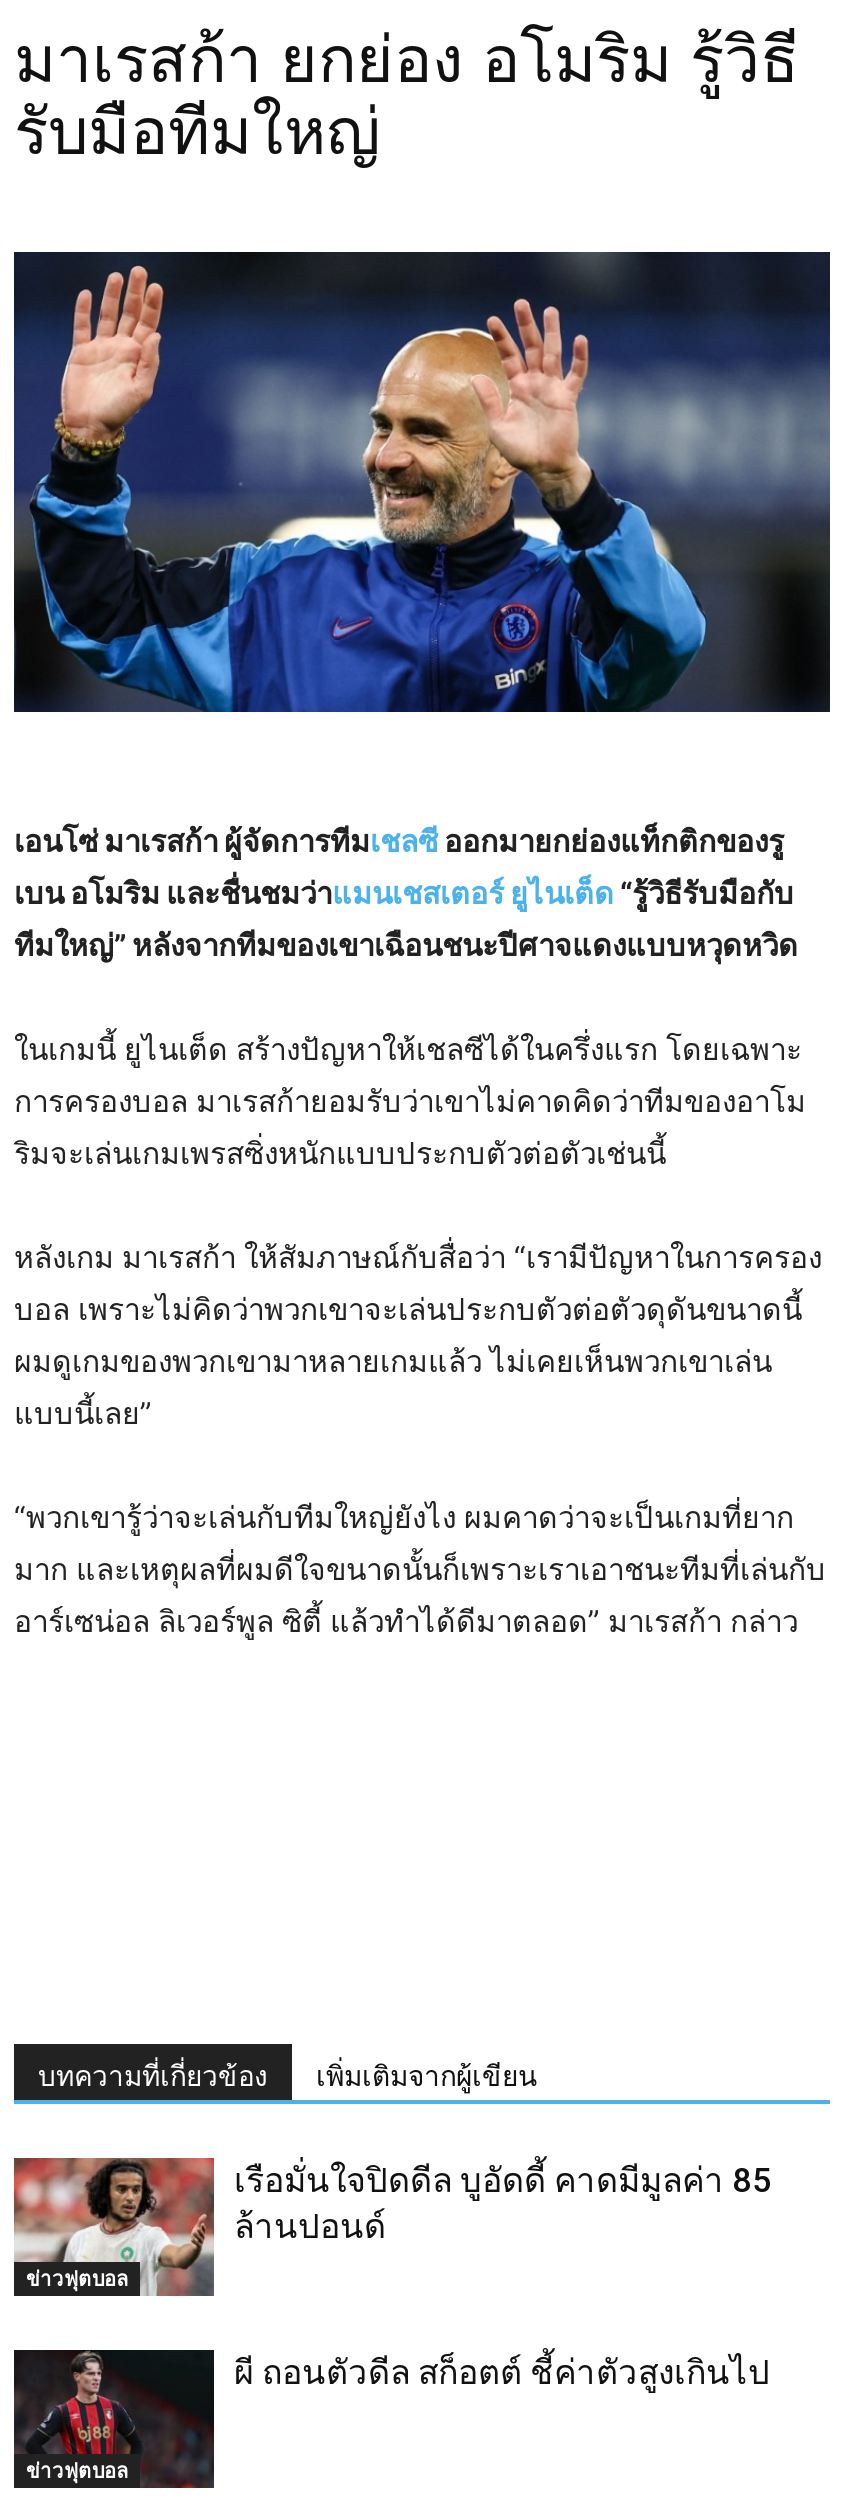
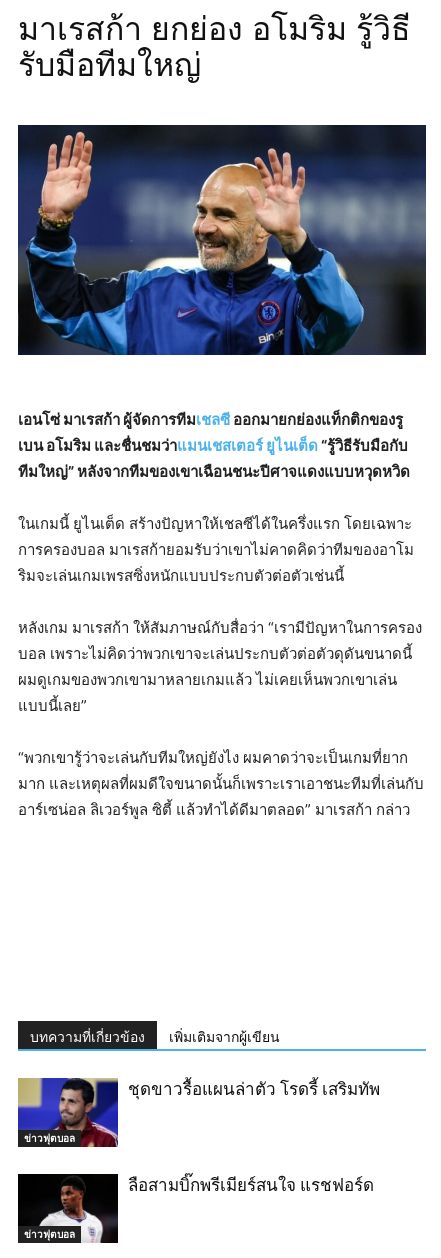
[12,2156,772,2296] [image] | เรือมั่นใจปิดดีล บูอัดดี้ คาดมีมูลค่า 85 | ล้านปอนด์ -> [17,1077,380,1147] [image] | ชุดขาวรื้อแผนล่าตัว โรดรี้ เสริมทัพ
[14,2350,770,2490] [image] | ผี ถอนตัวดีล สก็อตต์ ชี้ค่าตัวสูงเกินไป -> [19,1175,374,1243] [image] | ลือสามบิ๊กพรีเมียร์สนใจ แรชฟอร์ด

